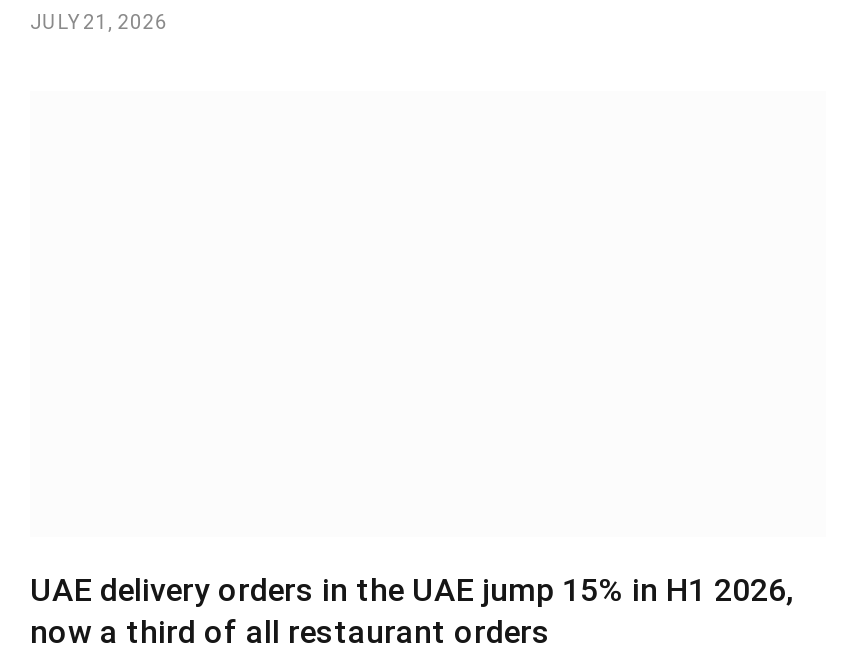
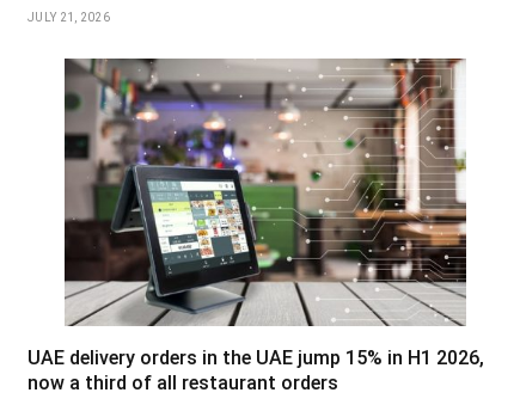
none -> [63,57,467,327] [image]

